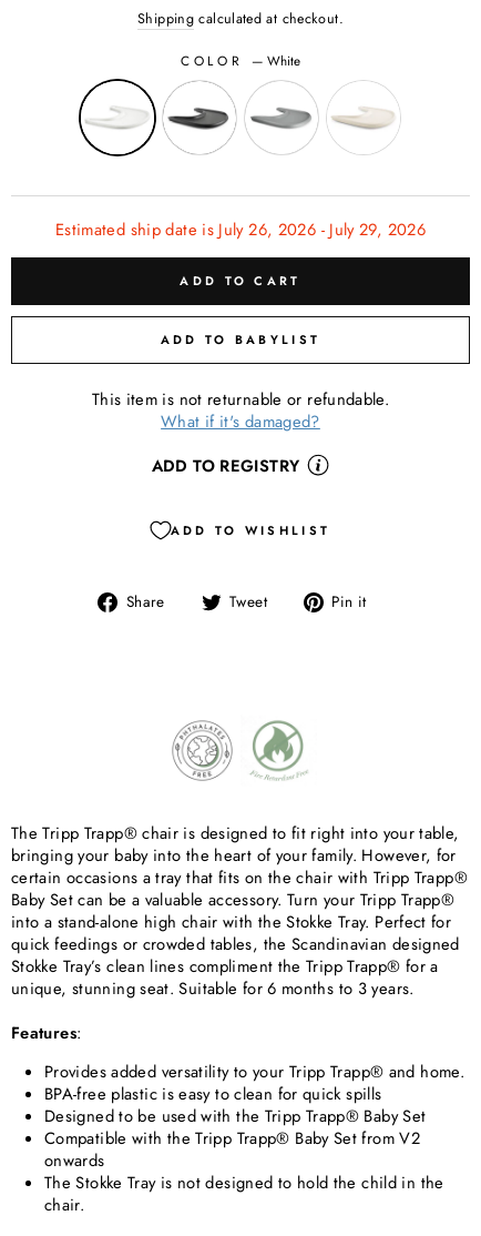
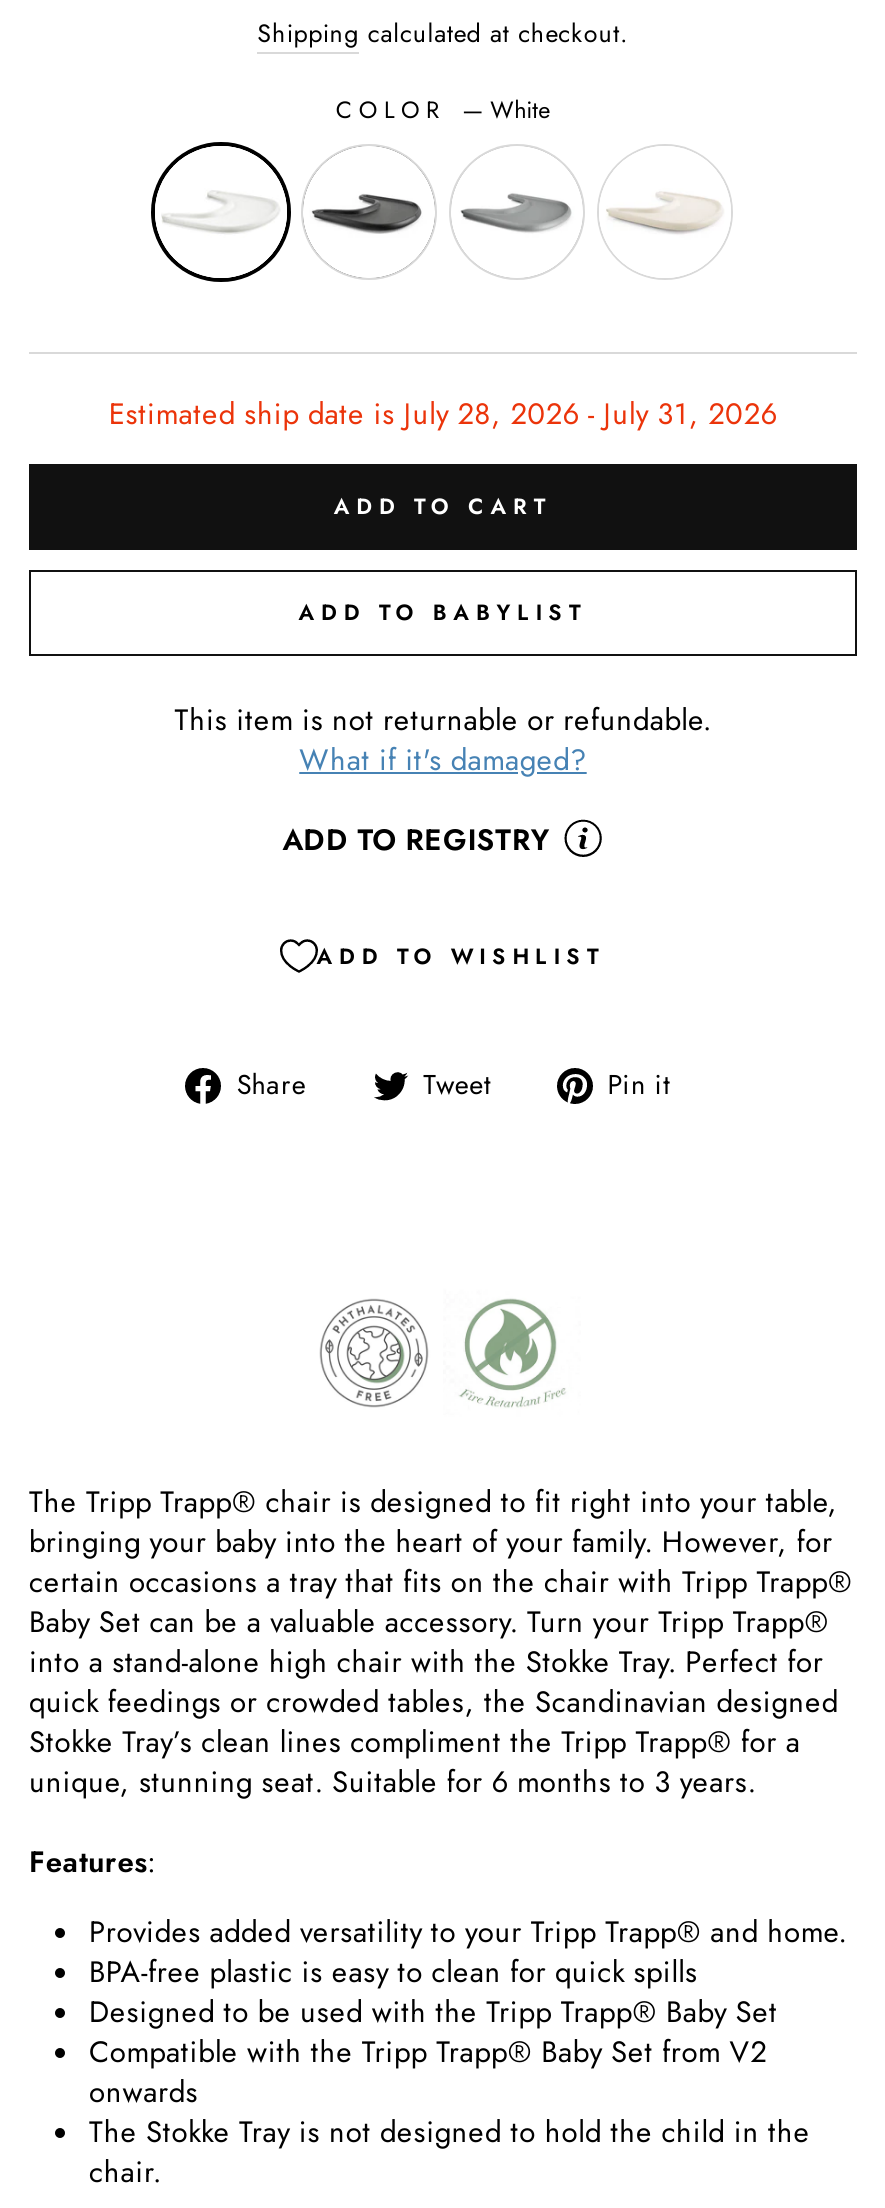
[55,217,426,241] Estimated ship date is July 26, 2026 - July 29, 2026 -> [109,391,777,435] Estimated ship date is July 28, 2026 - July 31, 2026

